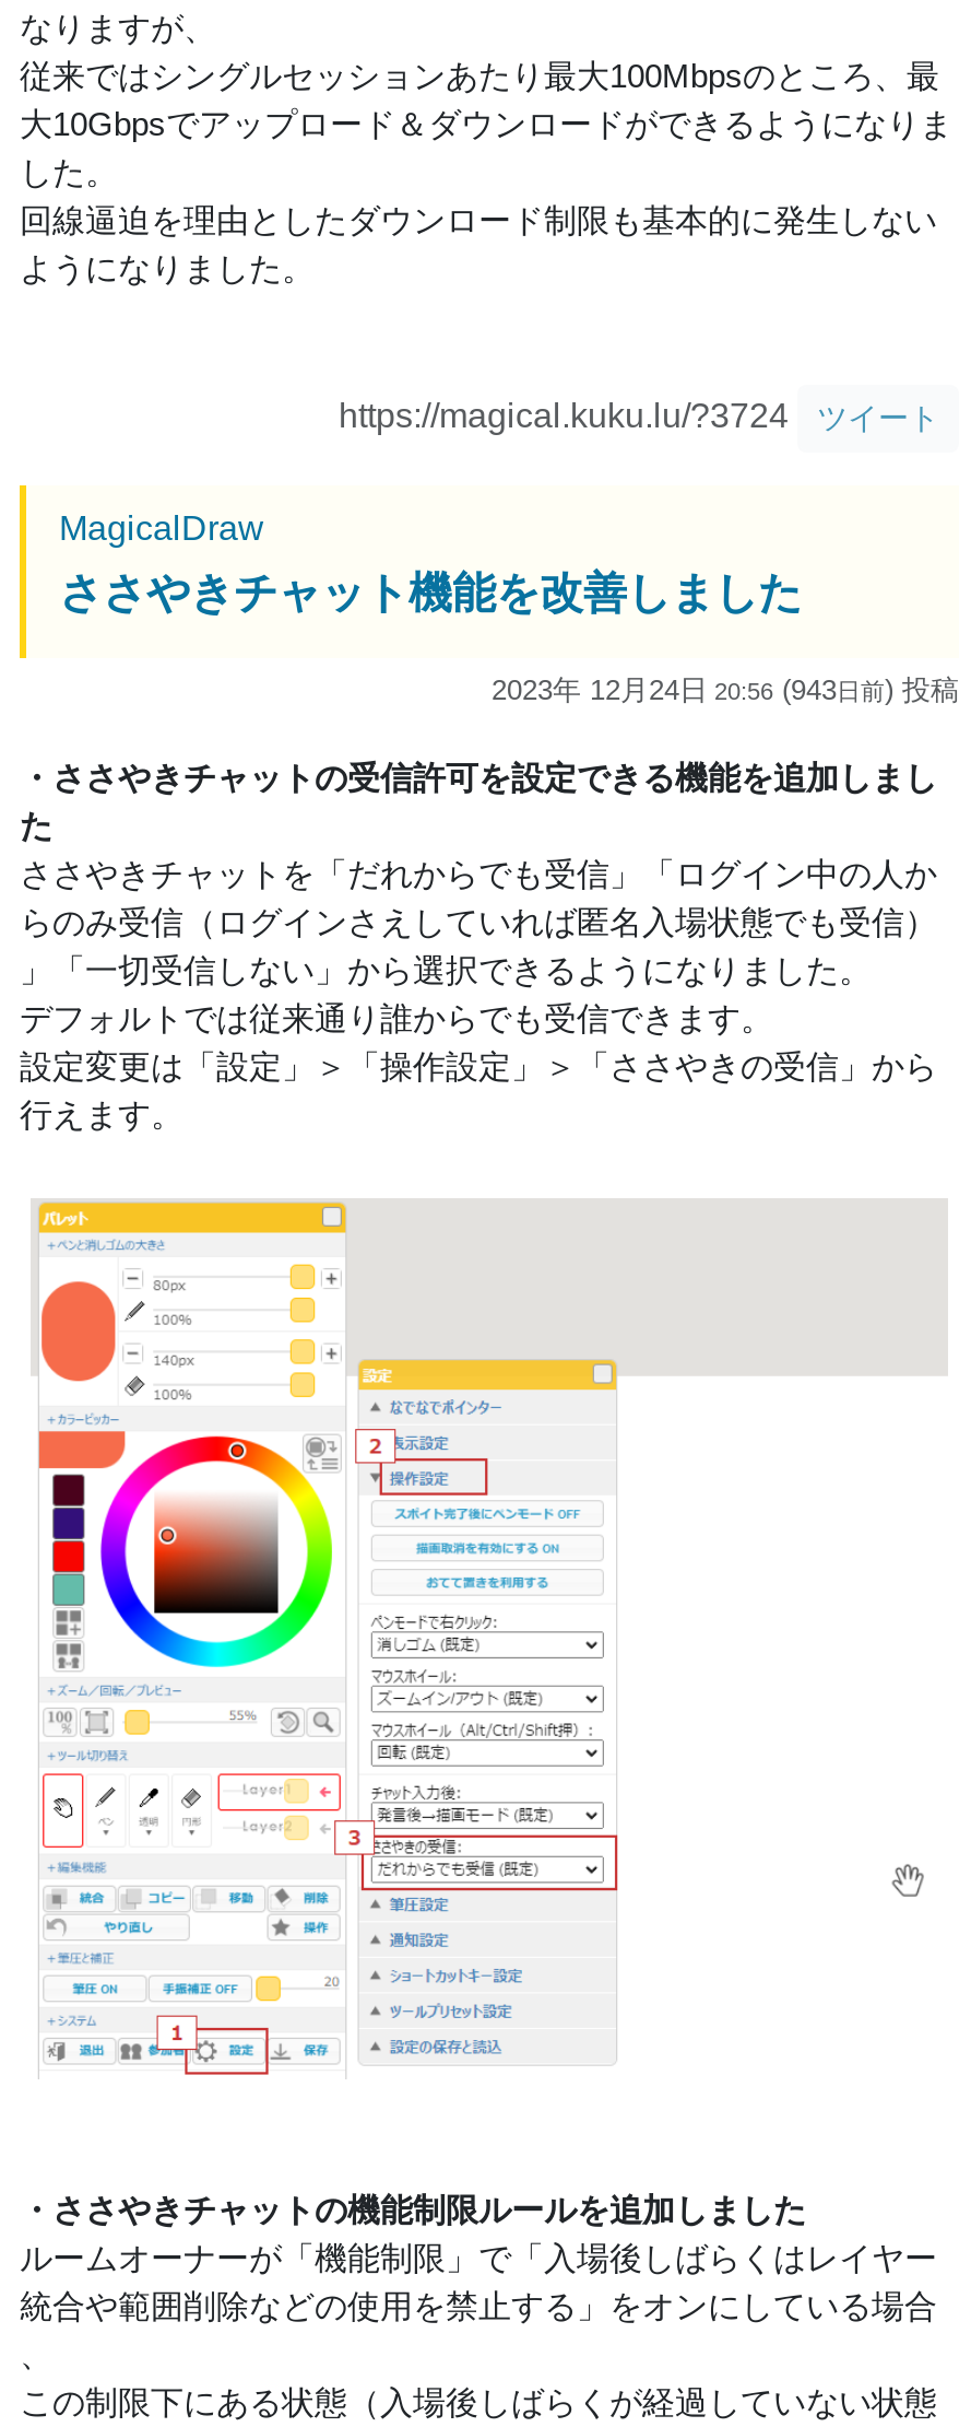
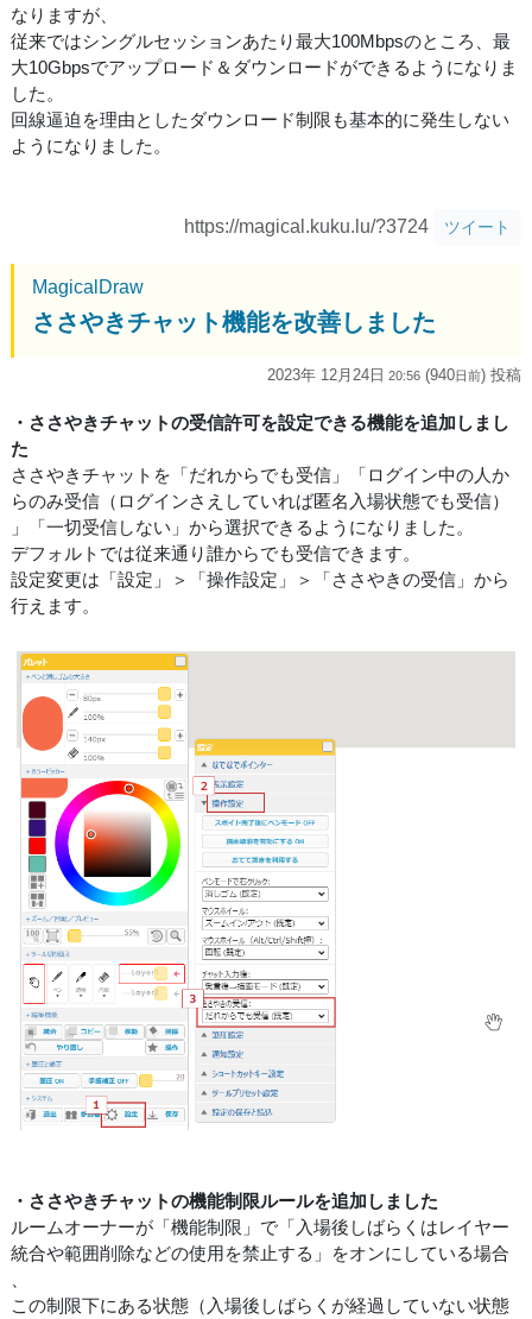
[492,674,959,707] 2023年 12月24日20:56 (943日前) 投稿 -> [267,366,521,384] 2023年 12月24日20:56 (940日前) 投稿

